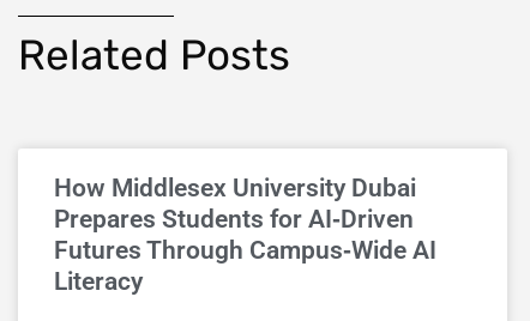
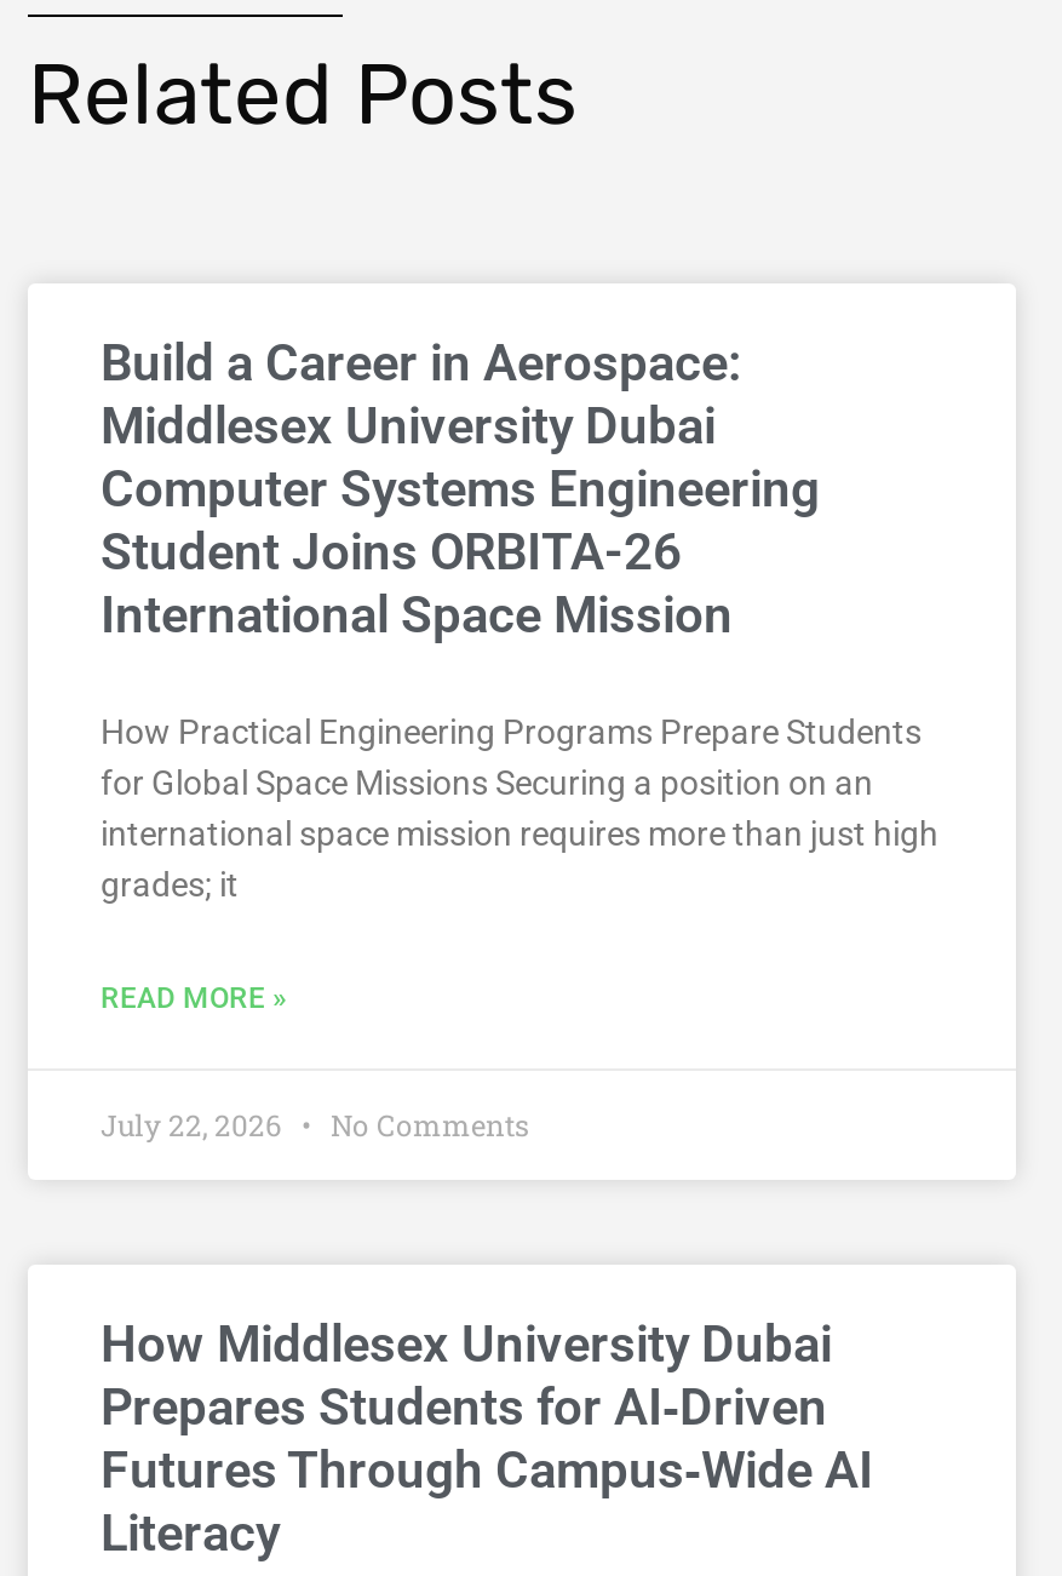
none -> [101,334,938,1143] Build a Career in Aerospace: | Middlesex University Dubai | Computer Systems Engineering | Student Joins ORBITA-26 | International Space Mission | How Practical Engineering Programs Prepare Students | for Global Space Missions Securing a position on an | international space mission requires more than just high | grades; it | READ MORE » | July 22, 2026 | No Comments

